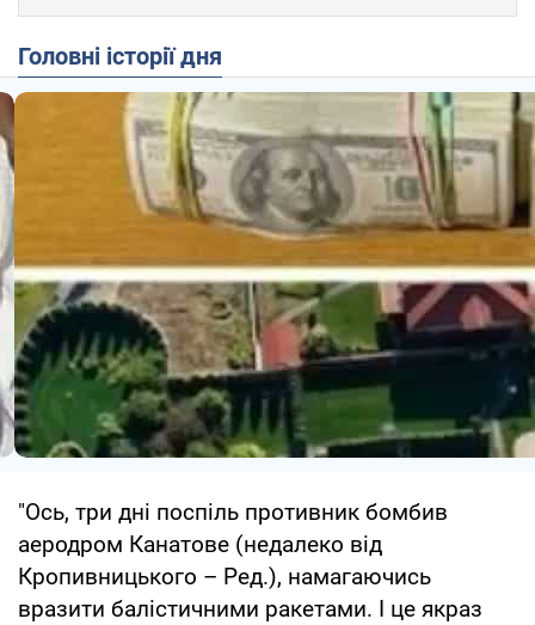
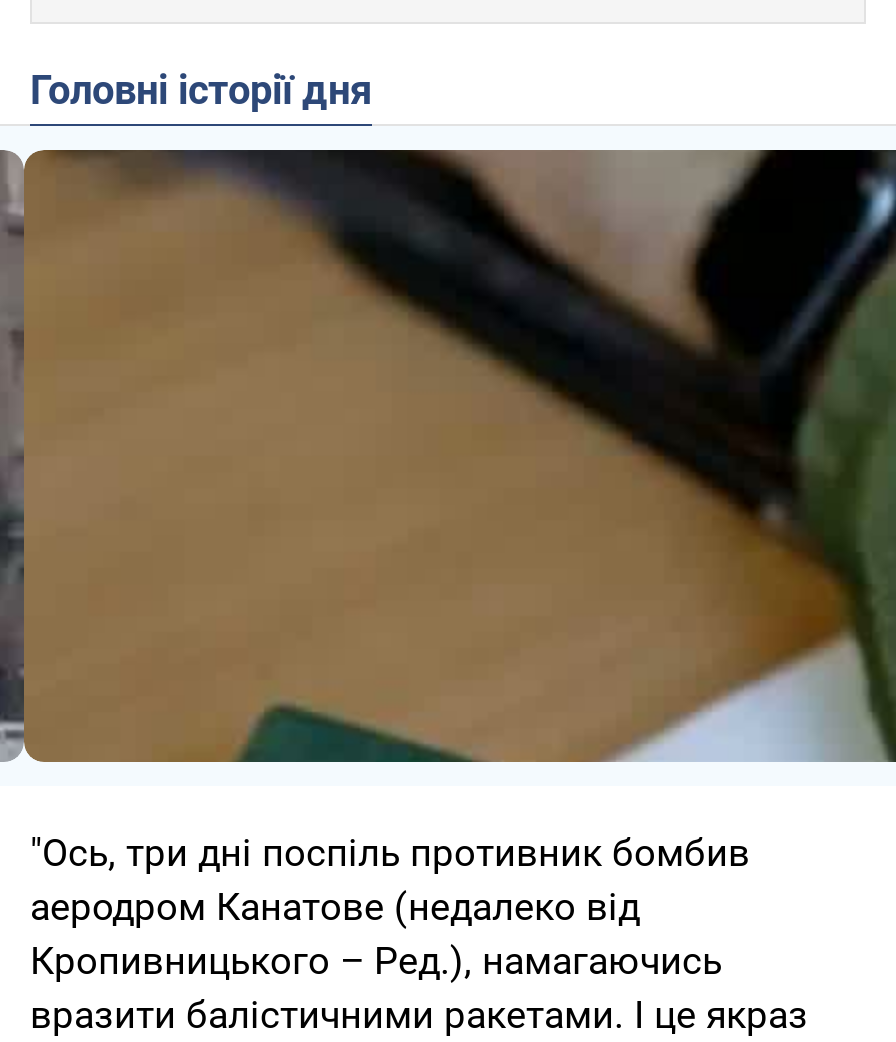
[4,91,531,459] [image] -> [6,148,890,764] [image]

